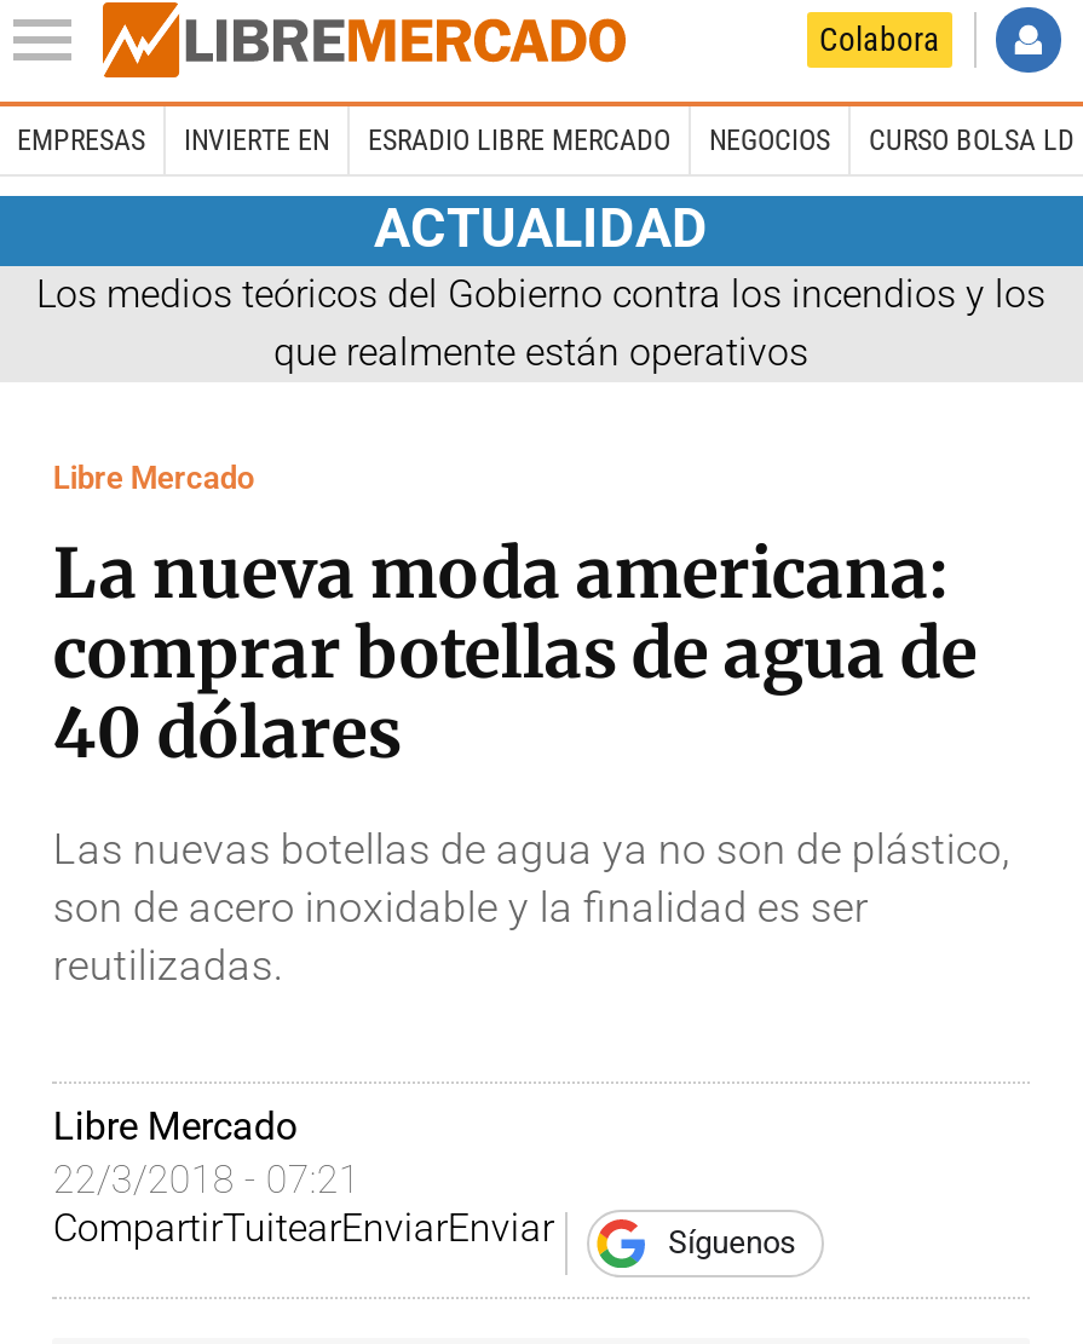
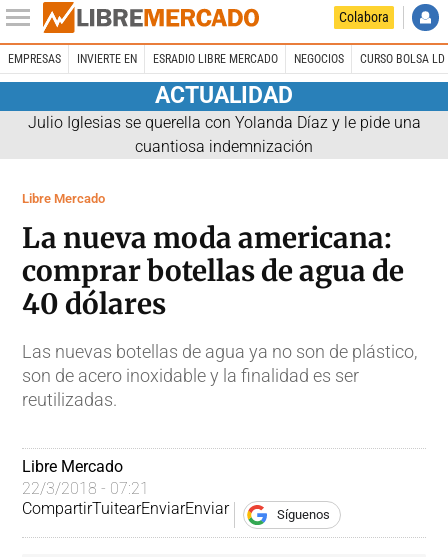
[36,270,1045,374] Los medios teóricos del Gobierno contra los incendios y los | que realmente están operativos -> [27,113,420,156] Julio Iglesias se querella con Yolanda Díaz y le pide una | cuantiosa indemnización

